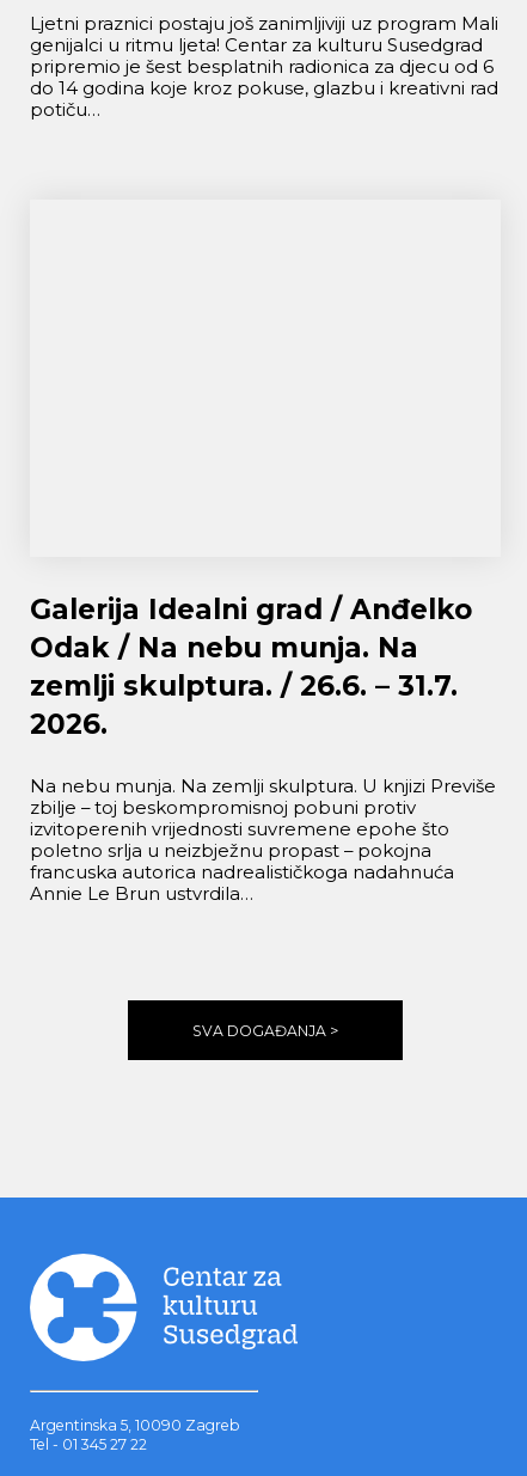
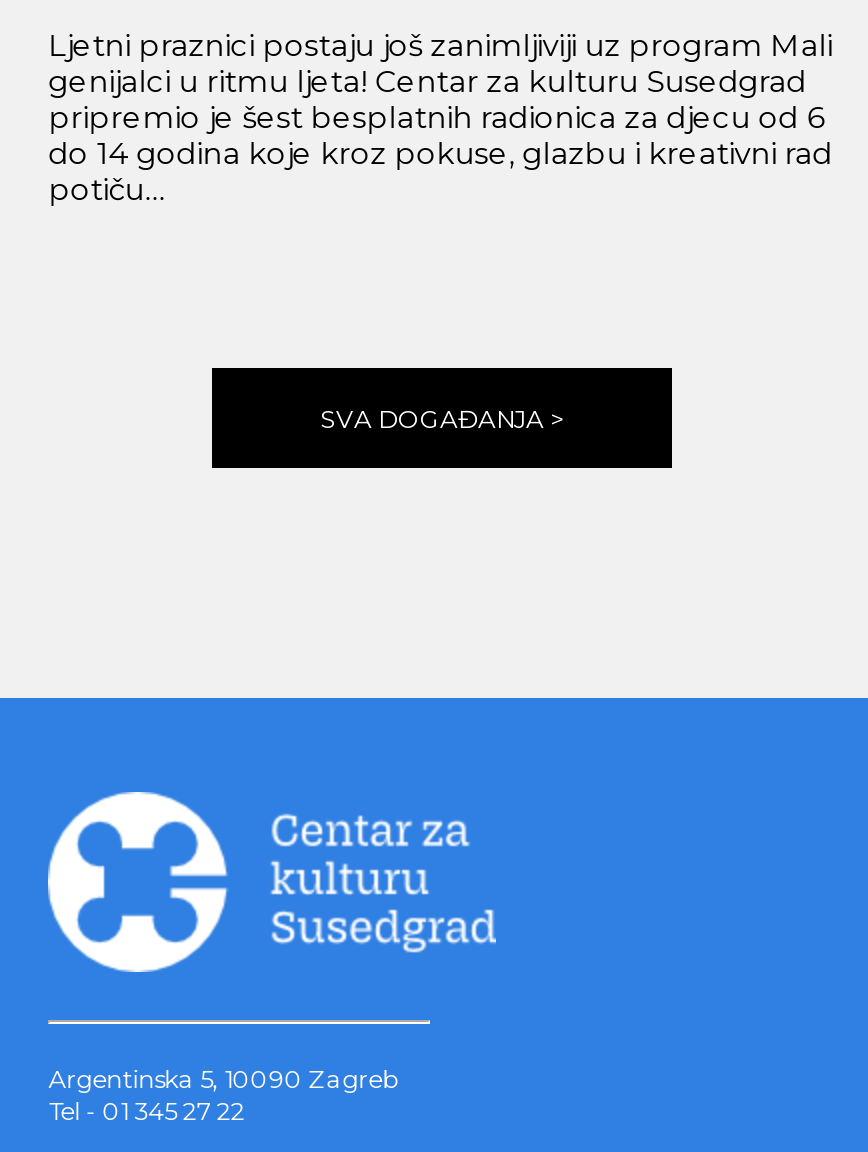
[30,592,496,904] Galerija Idealni grad / Anđelko | Odak / Na nebu munja. Na | zemlji skulptura. / 26.6. – 31.7. | 2026. | Na nebu munja. Na zemlji skulptura. U knjizi Previše | zbilje – toj beskompromisnoj pobuni protiv | izvitoperenih vrijednosti suvremene epohe što | poletno srlja u neizbježnu propast – pokojna | francuska autorica nadrealističkoga nadahnuća | Annie Le Brun ustvrdila… -> none

